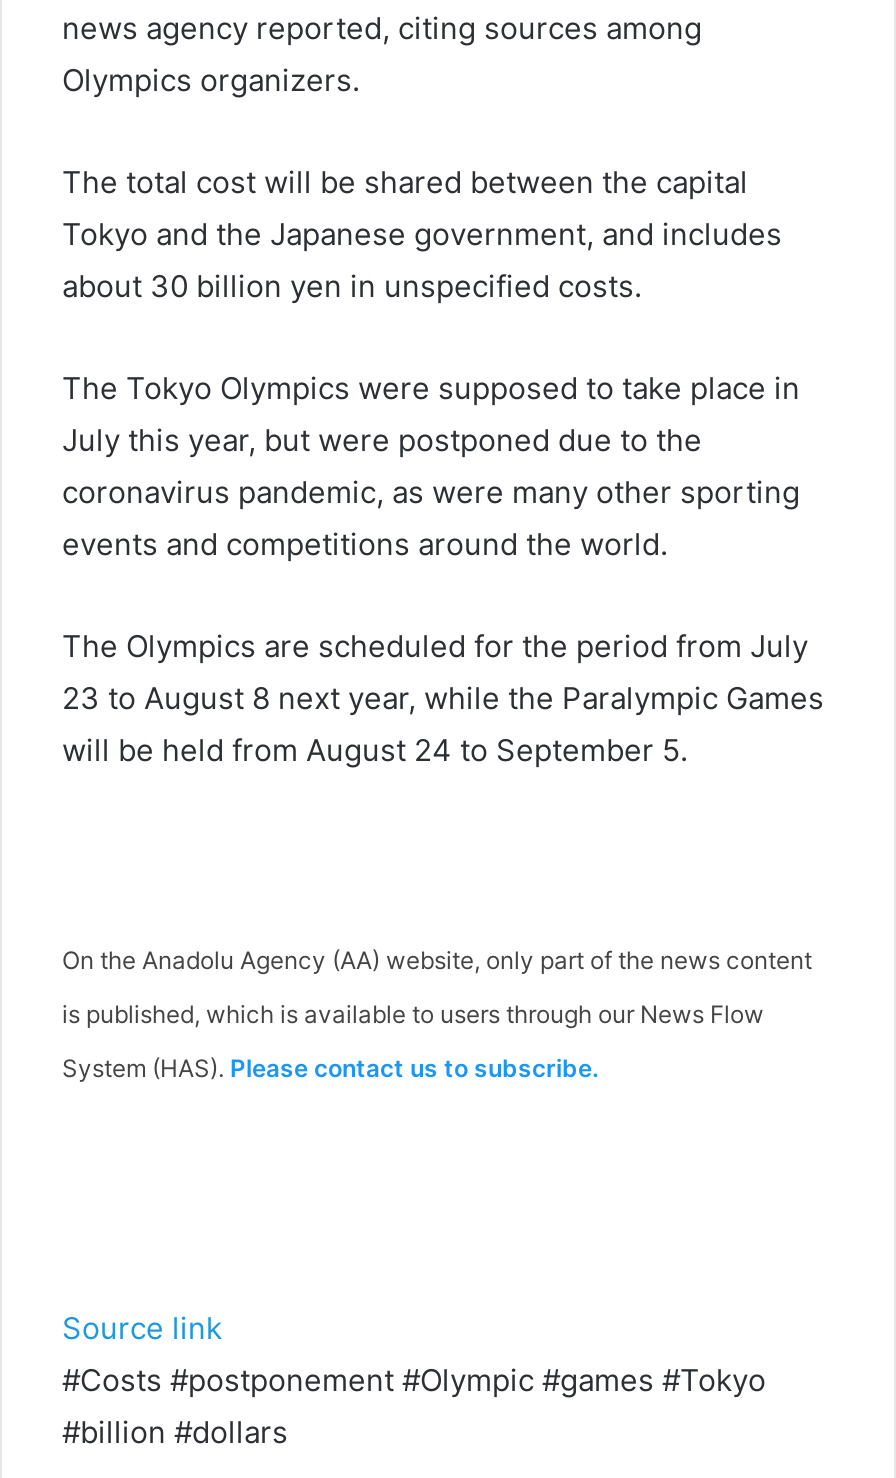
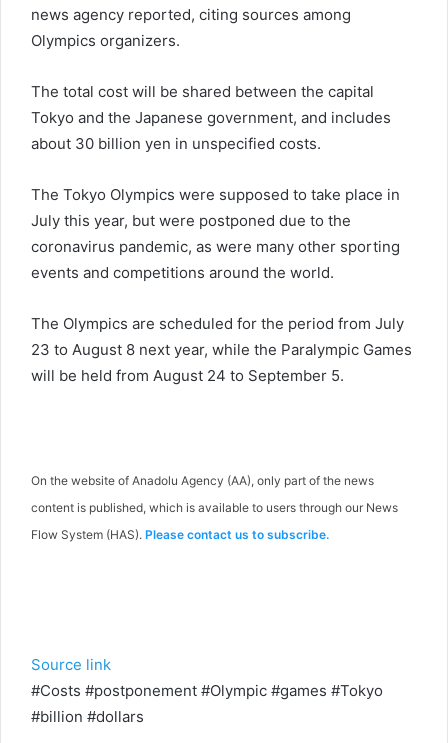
[62,944,812,974] On the Anadolu Agency (AA) website, only part of the news content -> [31,473,374,488] On the website of Anadolu Agency (AA), only part of the news
[62,998,764,1028] is published, which is available to users through our News Flow -> [31,500,398,515] content is published, which is available to users through our News
[62,1052,598,1082] System (HAS). Please contact us to subscribe. -> [31,527,329,542] Flow System (HAS). Please contact us to subscribe.

